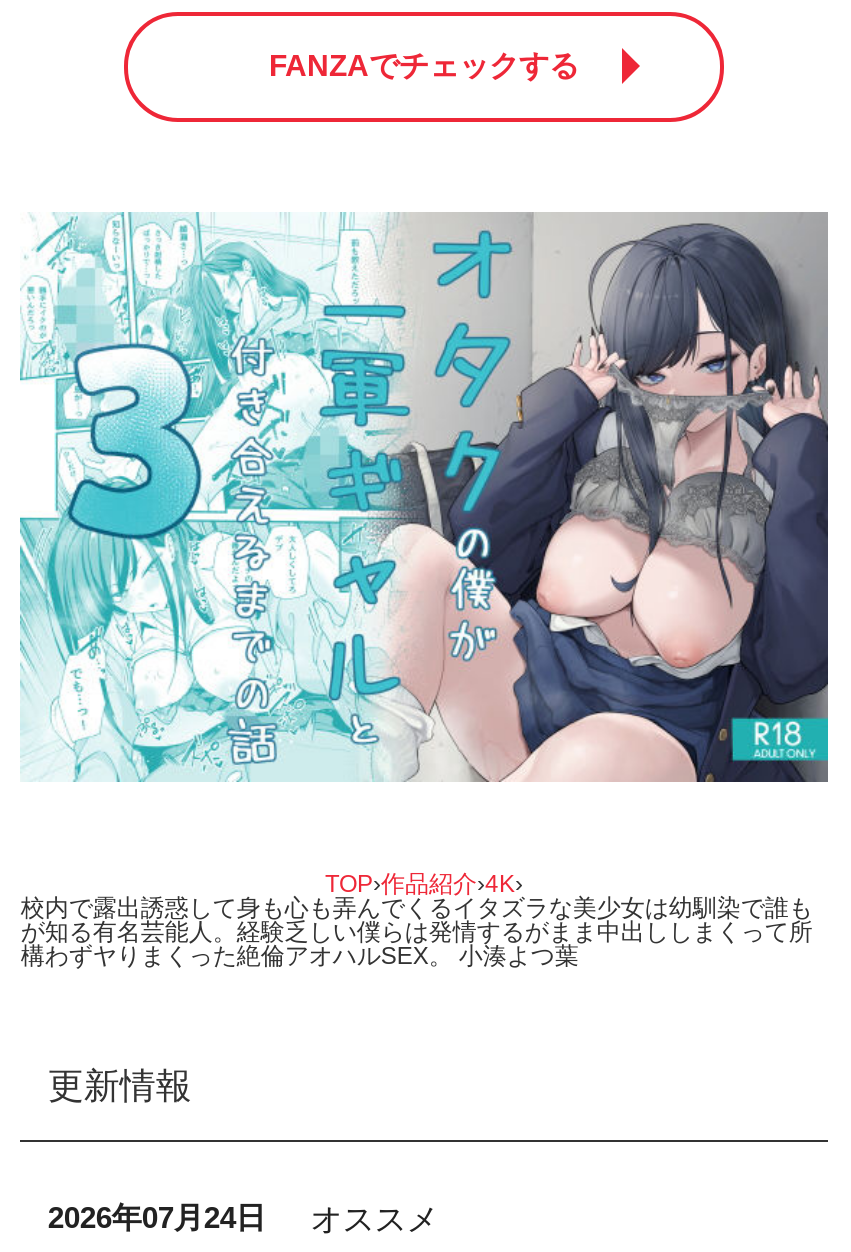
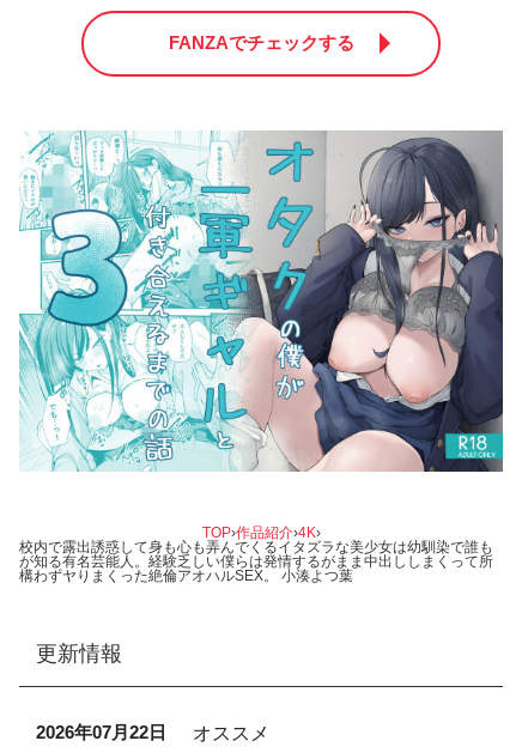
[48,1200,438,1236] 2026年07月24日 オススメ -> [36,722,270,744] 2026年07月22日 オススメ

